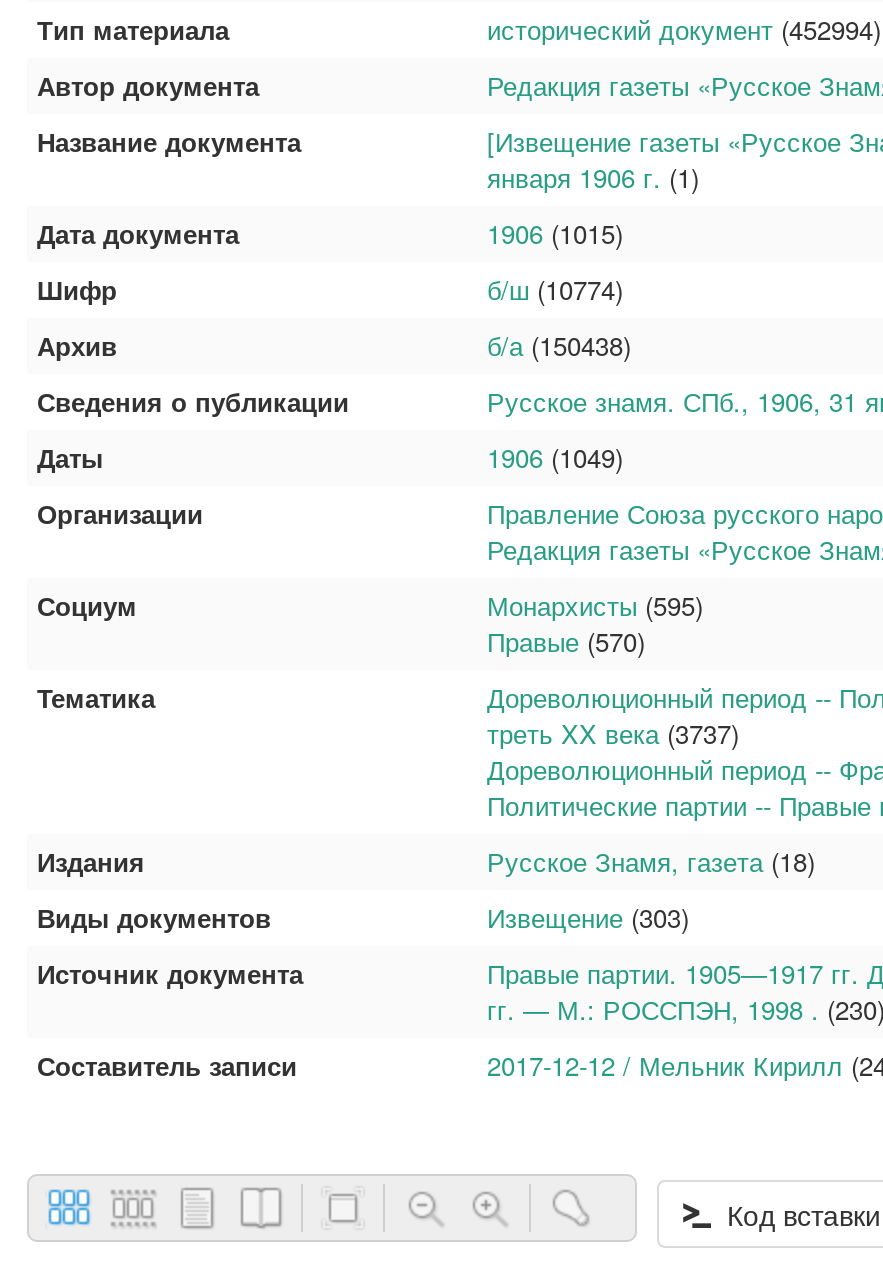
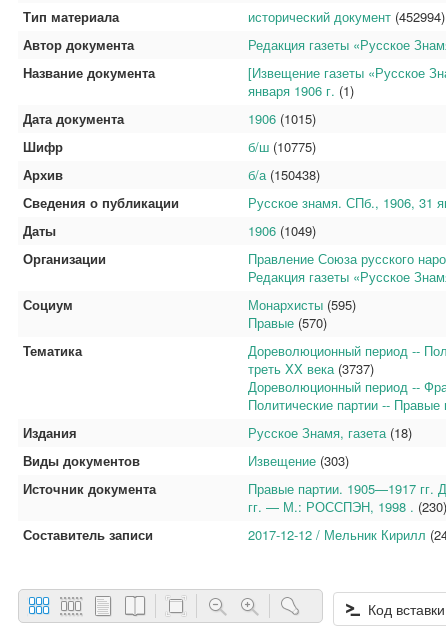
[487,269,623,307] б/ш (10774) -> [248,136,316,155] б/ш (10775)

